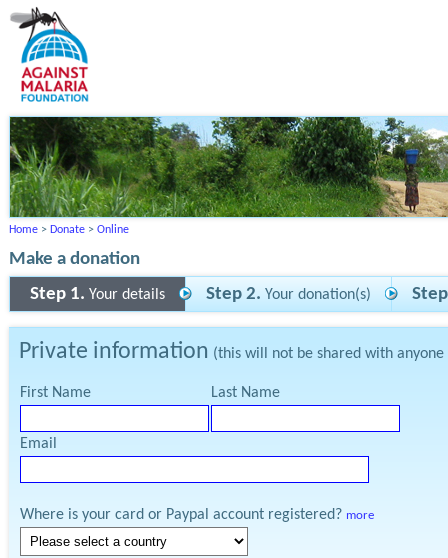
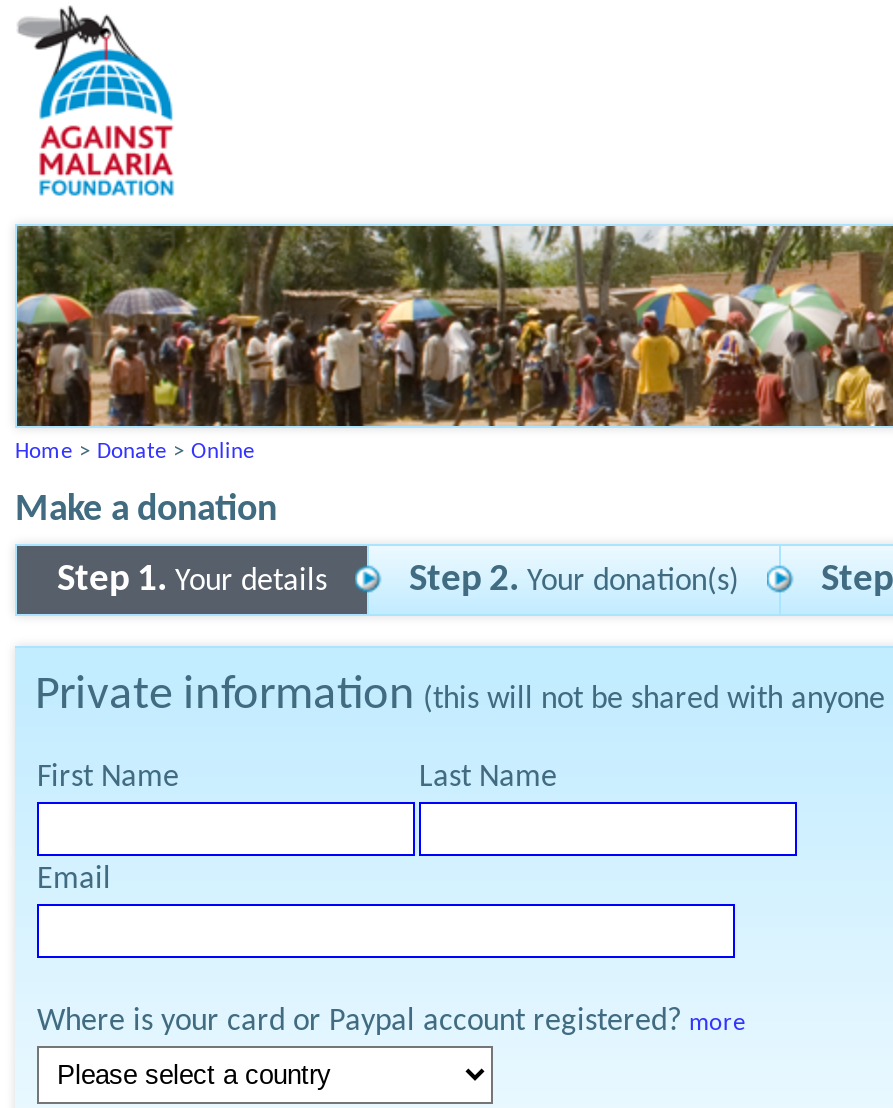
[9,116,445,218] [image] -> [15,224,887,428] [image]

